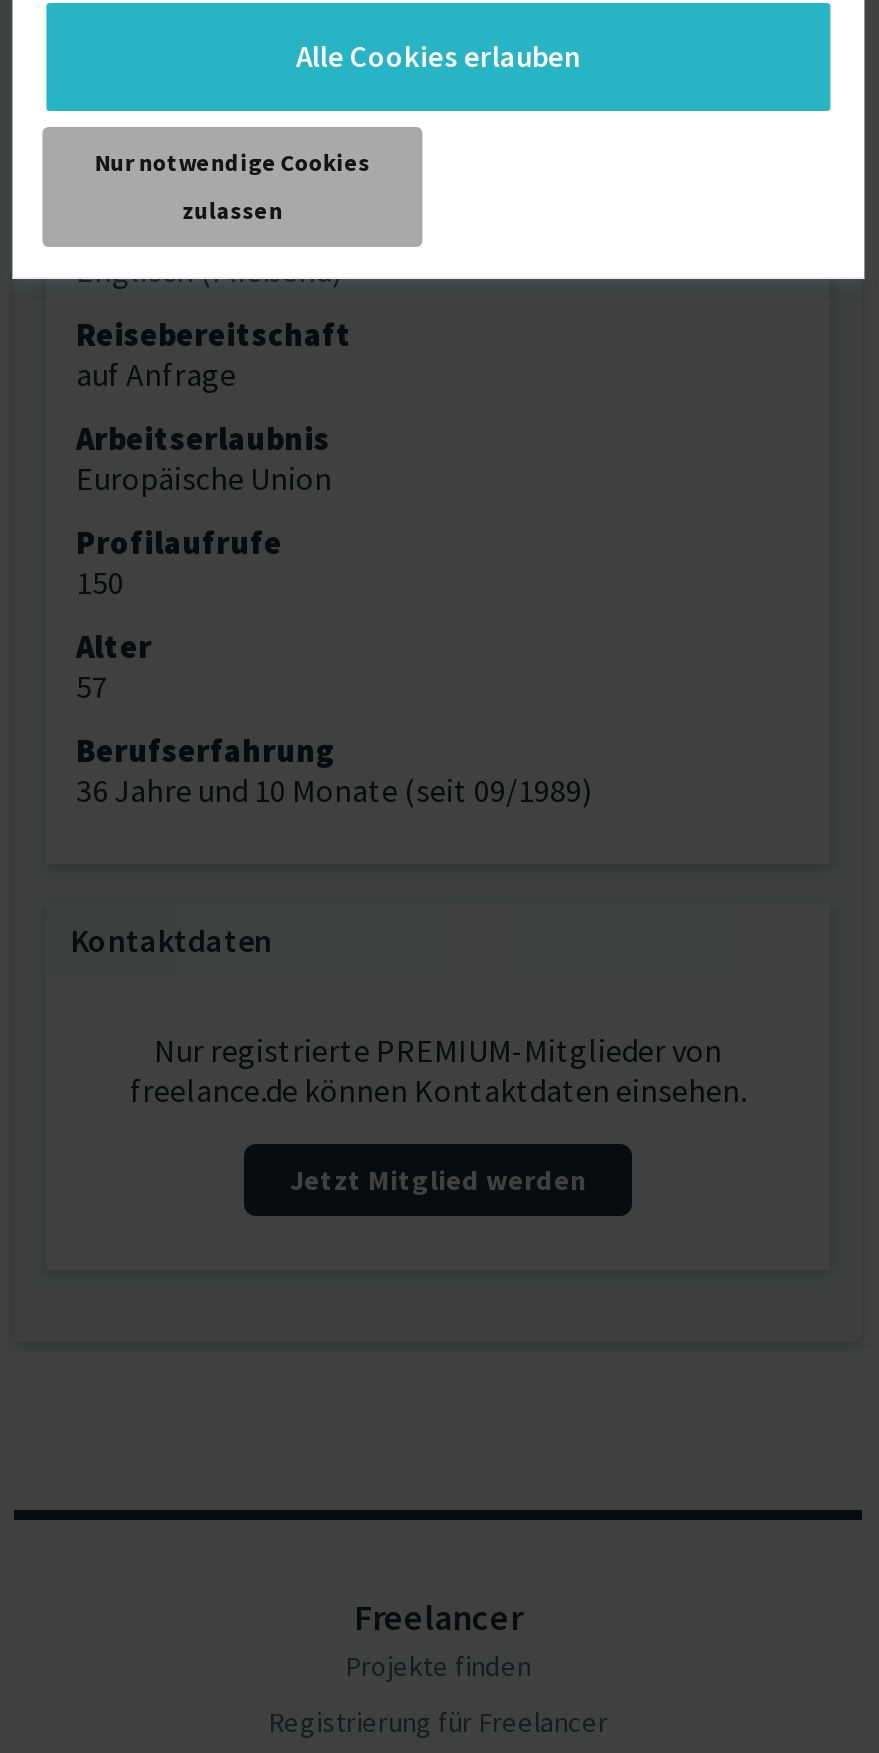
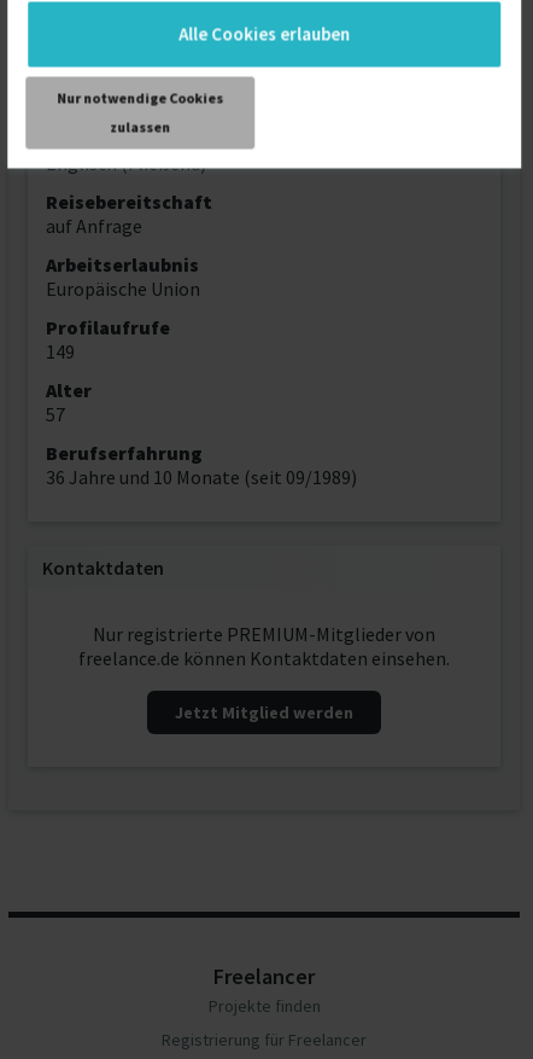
[76,562,124,602] 150 -> [46,339,75,363] 149

